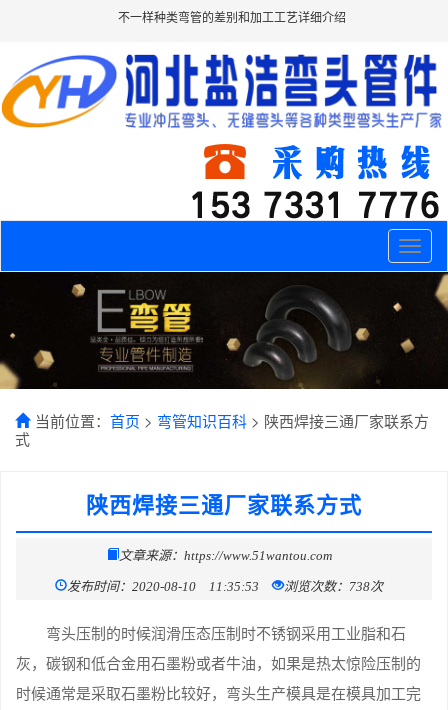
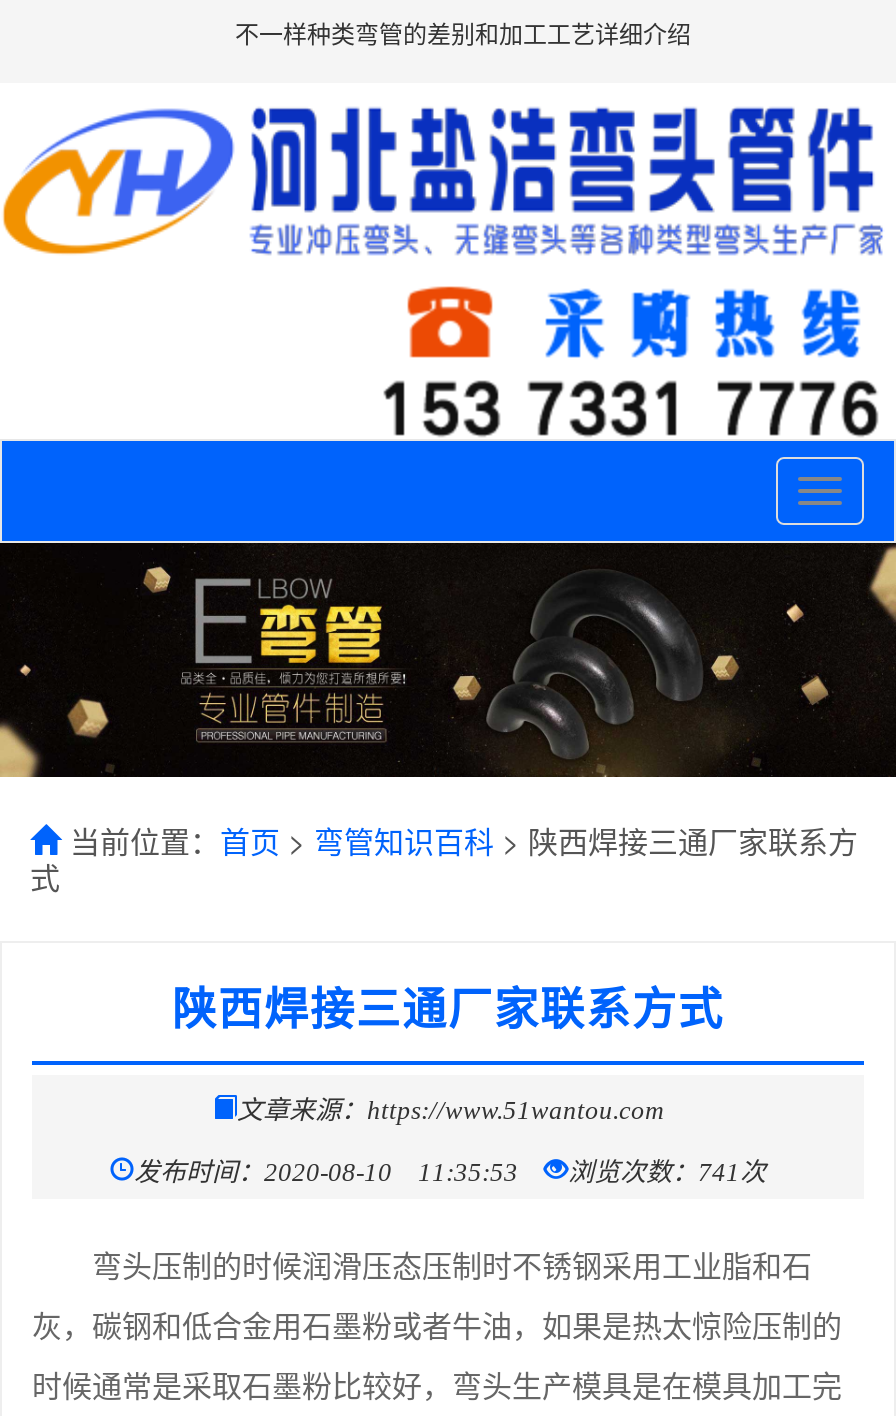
[67,577,383,592] 发布时间：2020-08-10 11:35:53 浏览次数：738次 -> [134,1152,766,1182] 发布时间：2020-08-10 11:35:53 浏览次数：741次

